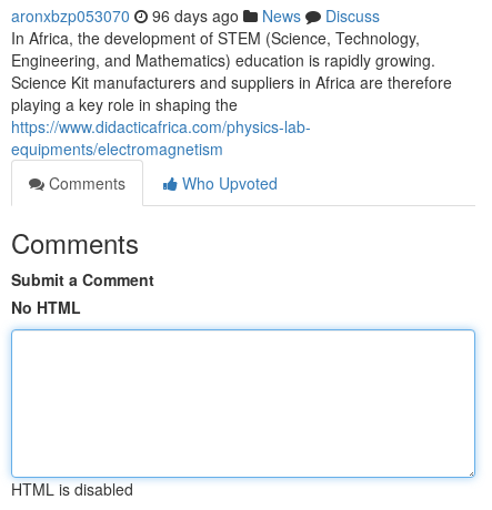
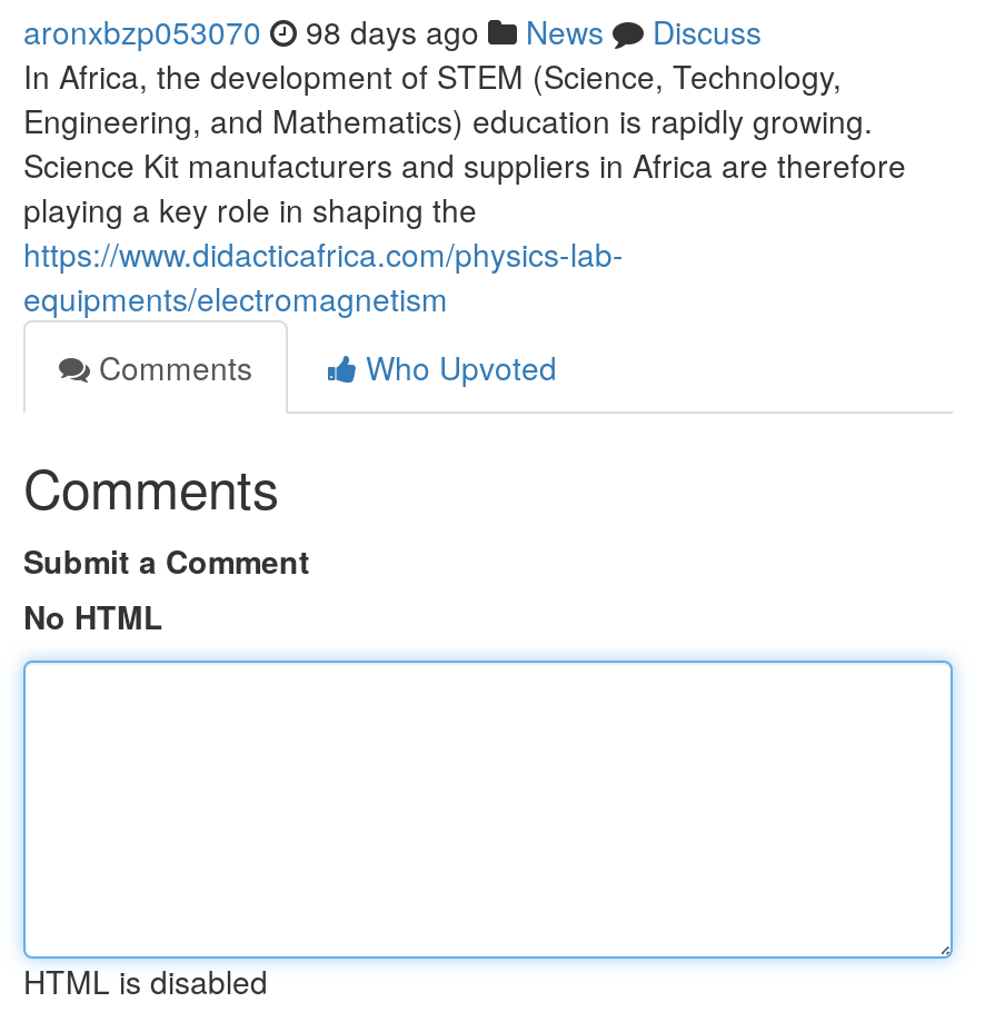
[11,4,380,27] aronxbzp053070 96 days ago News Discuss -> [23,9,762,53] aronxbzp053070 98 days ago News Discuss

